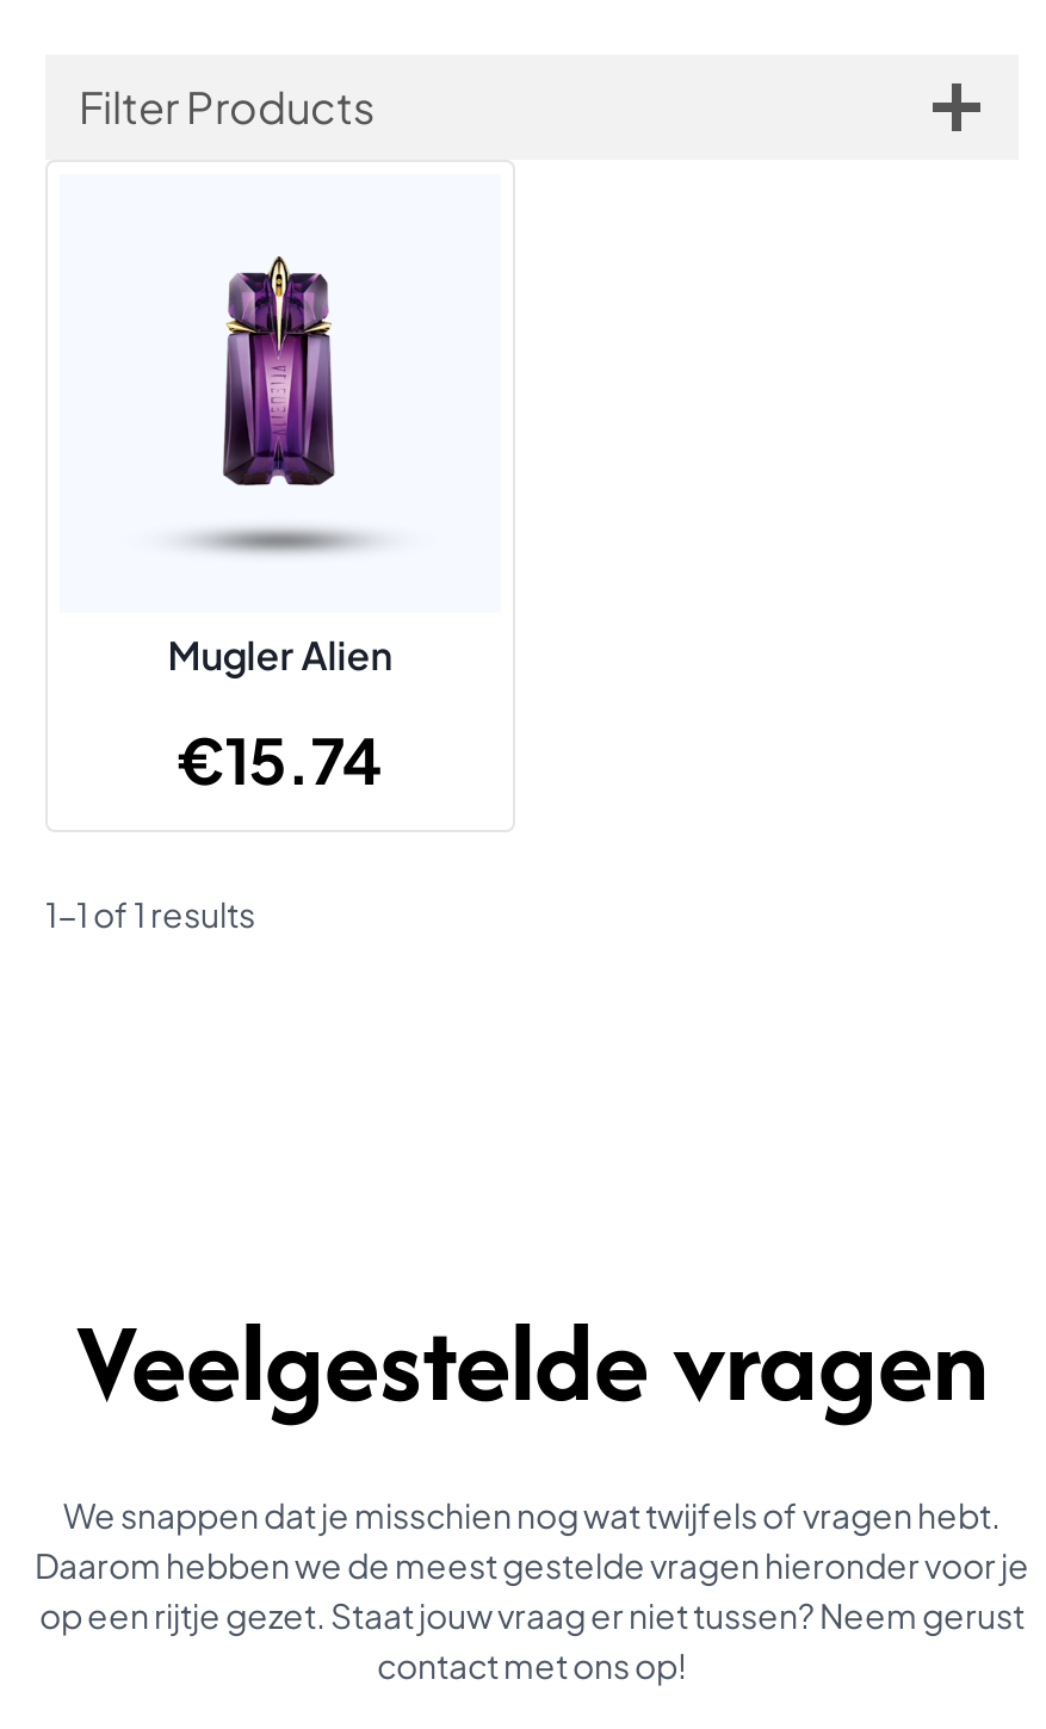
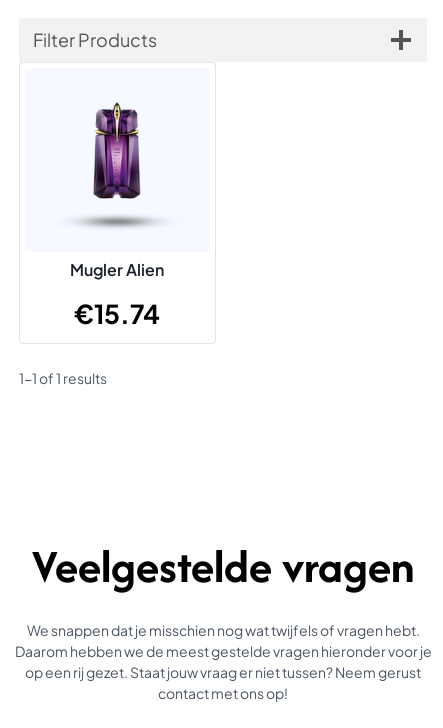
[39,1592,1025,1635] op een rijtje gezet. Staat jouw vraag er niet tussen? Neem gerust -> [25,663,421,681] op een rij gezet. Staat jouw vraag er niet tussen? Neem gerust

